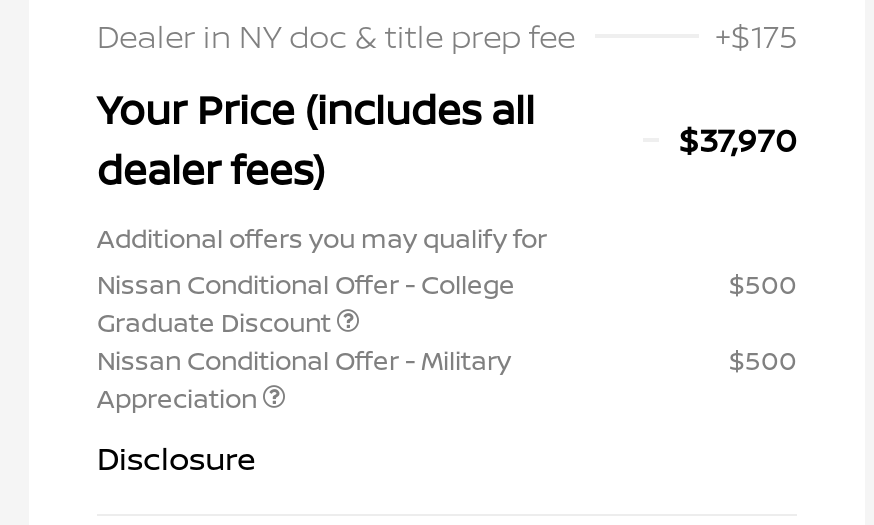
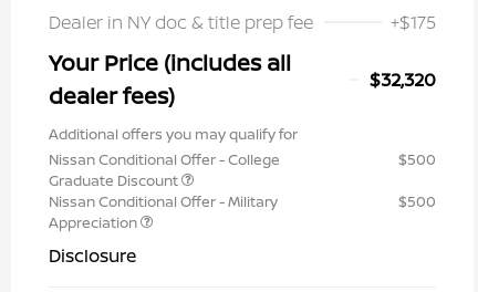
[679,117,797,161] $37,970 -> [370,68,436,92] $32,320

